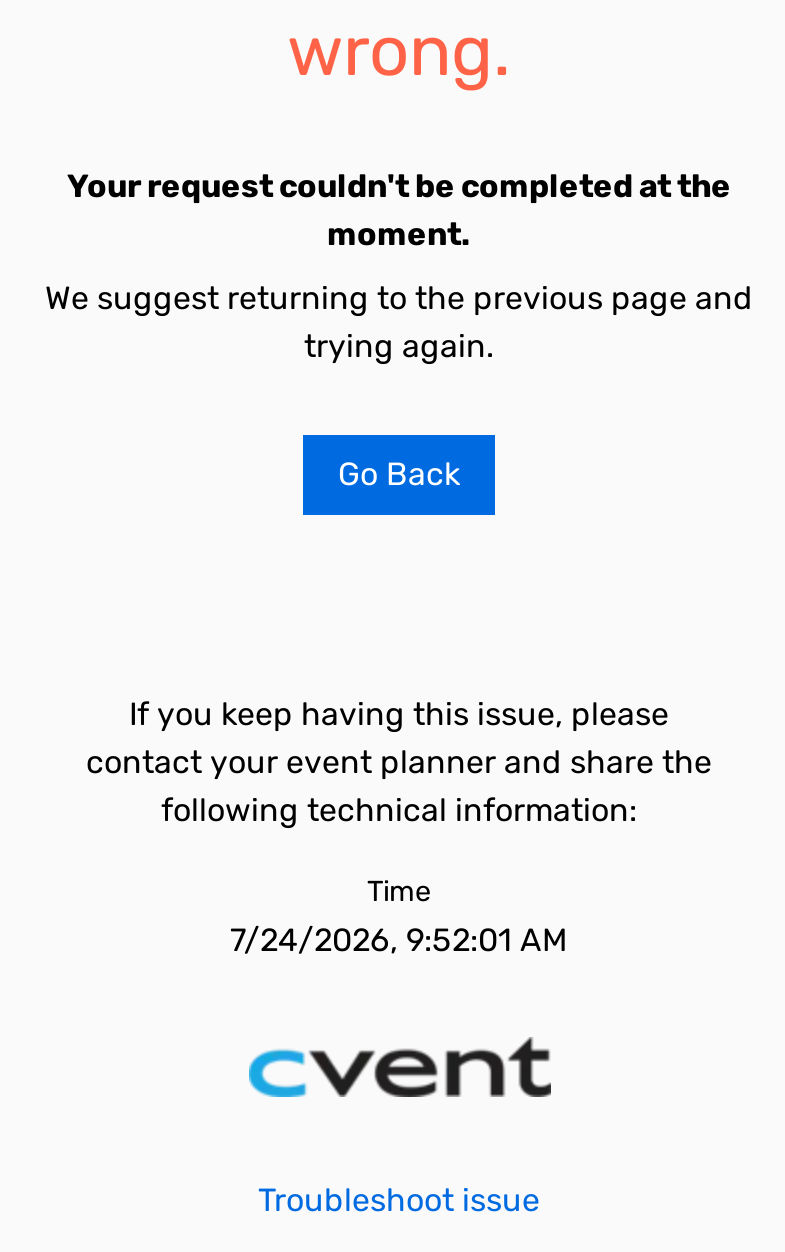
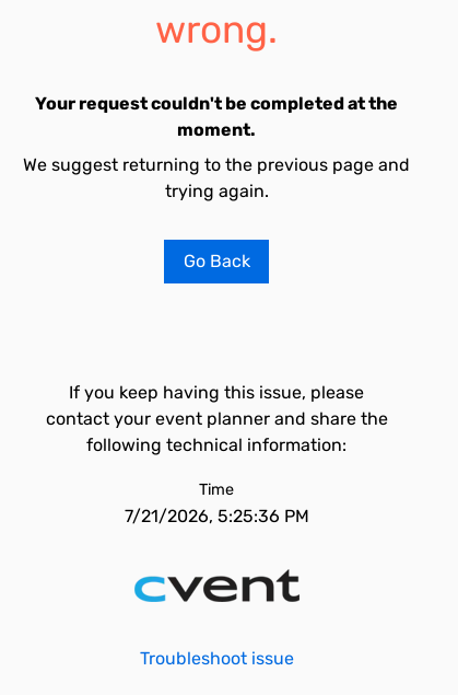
[230,921,568,959] 7/24/2026, 9:52:01 AM -> [124,506,309,526] 7/21/2026, 5:25:36 PM

